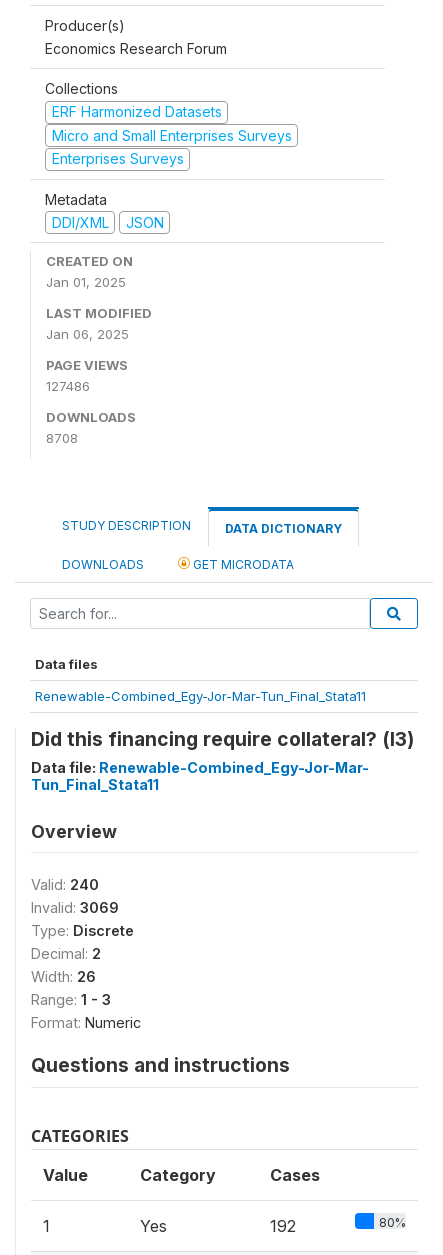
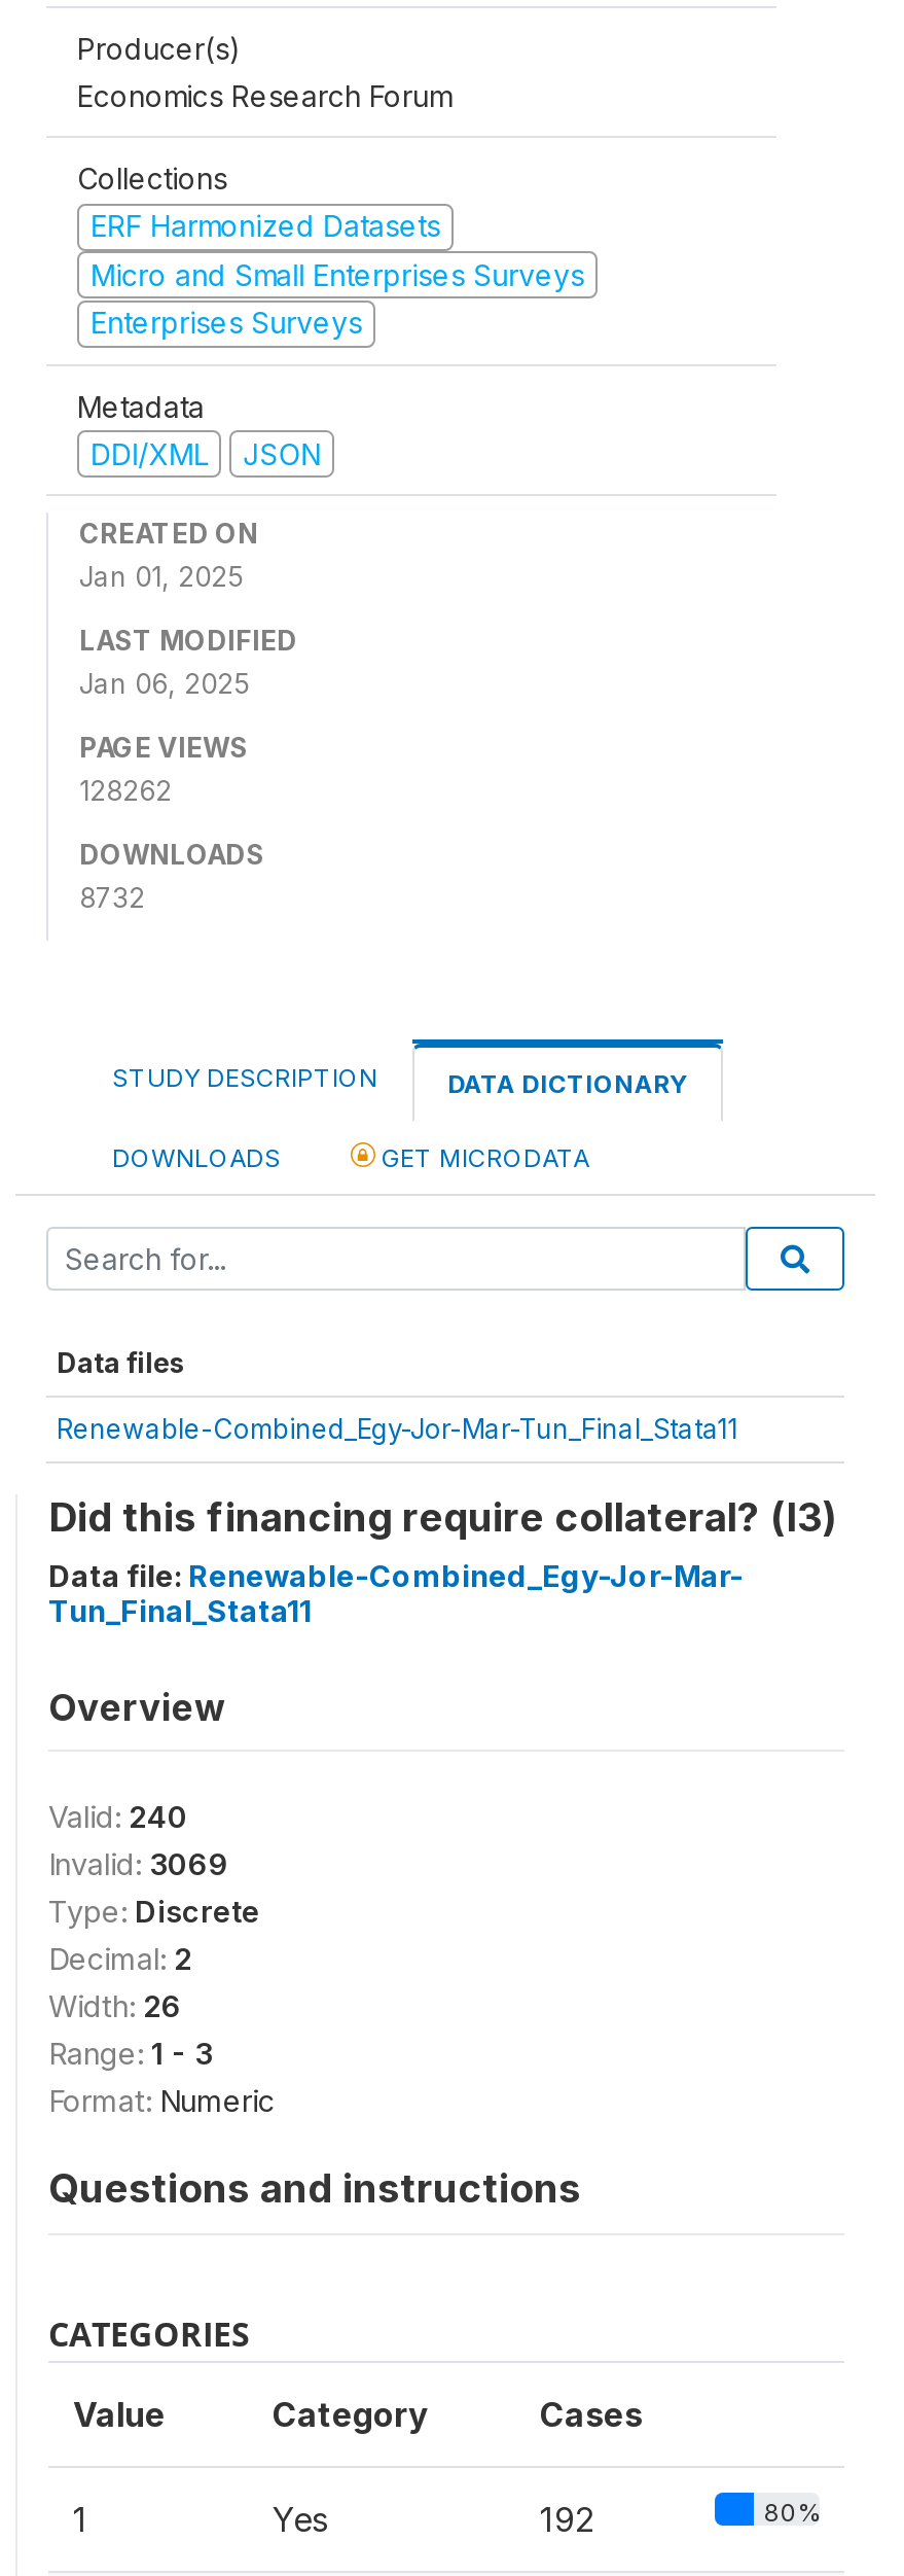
[46,378,90,394] 127486 -> [79,774,172,807] 128262
[46,430,78,446] 8708 -> [79,881,145,914] 8732

